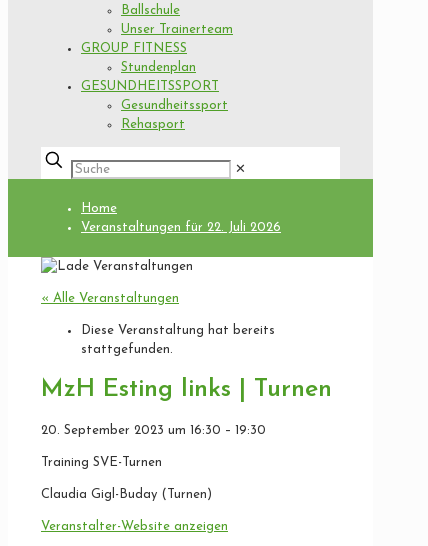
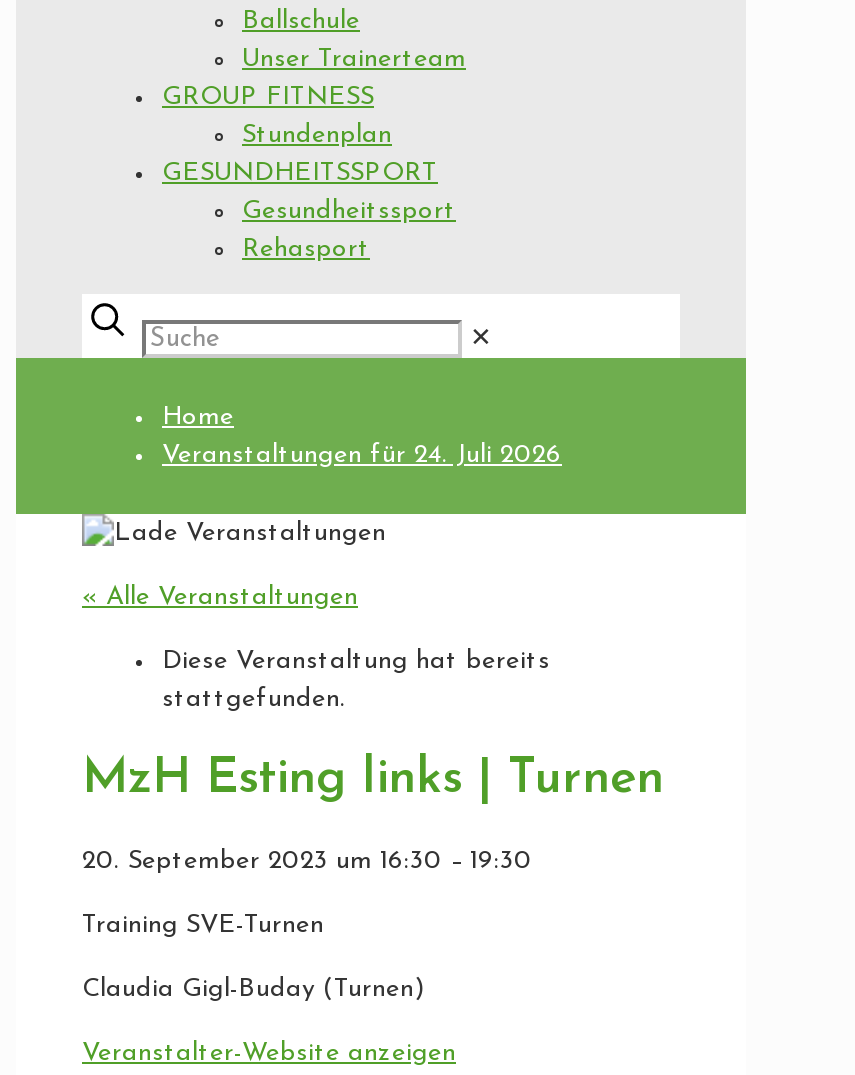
[81,221,281,234] Veranstaltungen für 22. Juli 2026 -> [162,442,562,468] Veranstaltungen für 24. Juli 2026

